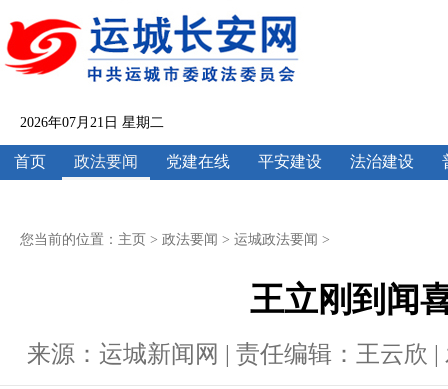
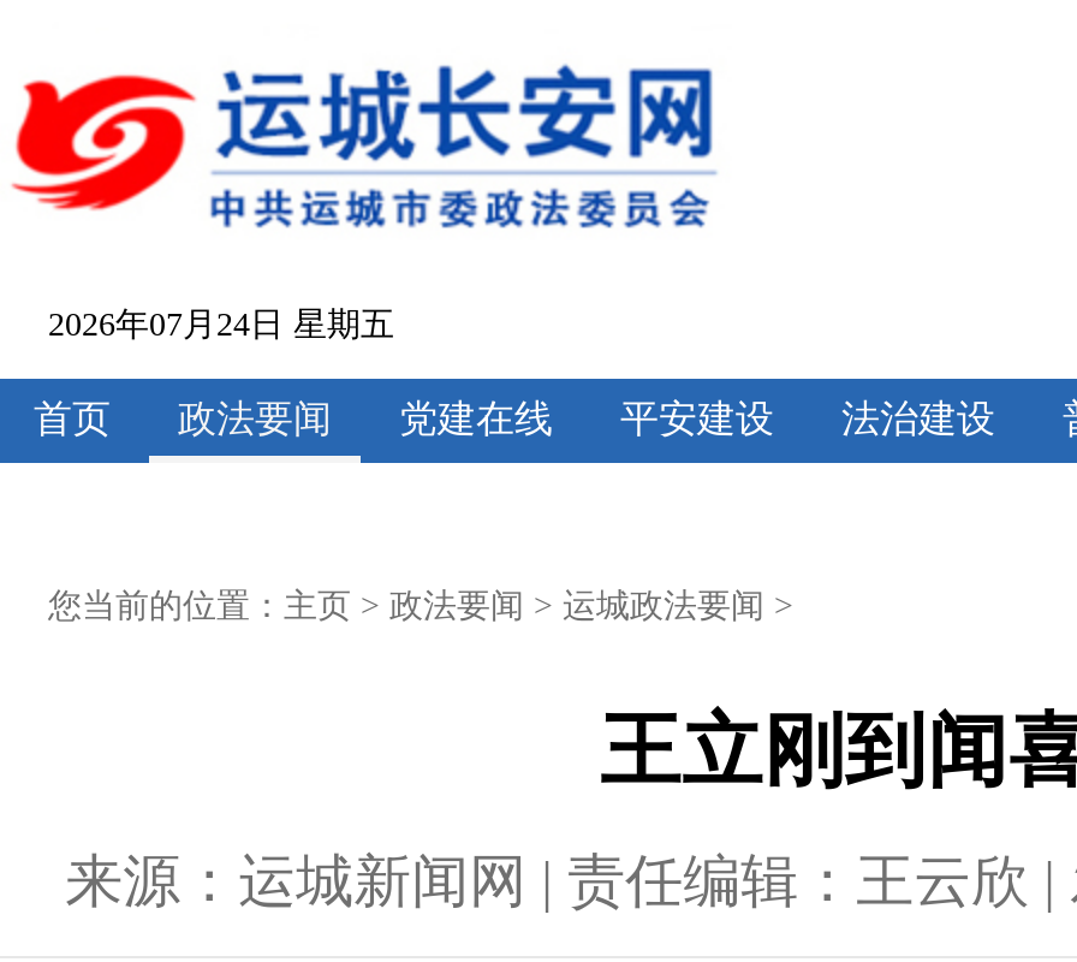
[20,115,164,130] 2026年07月21日 星期二 -> [48,307,394,343] 2026年07月24日 星期五

